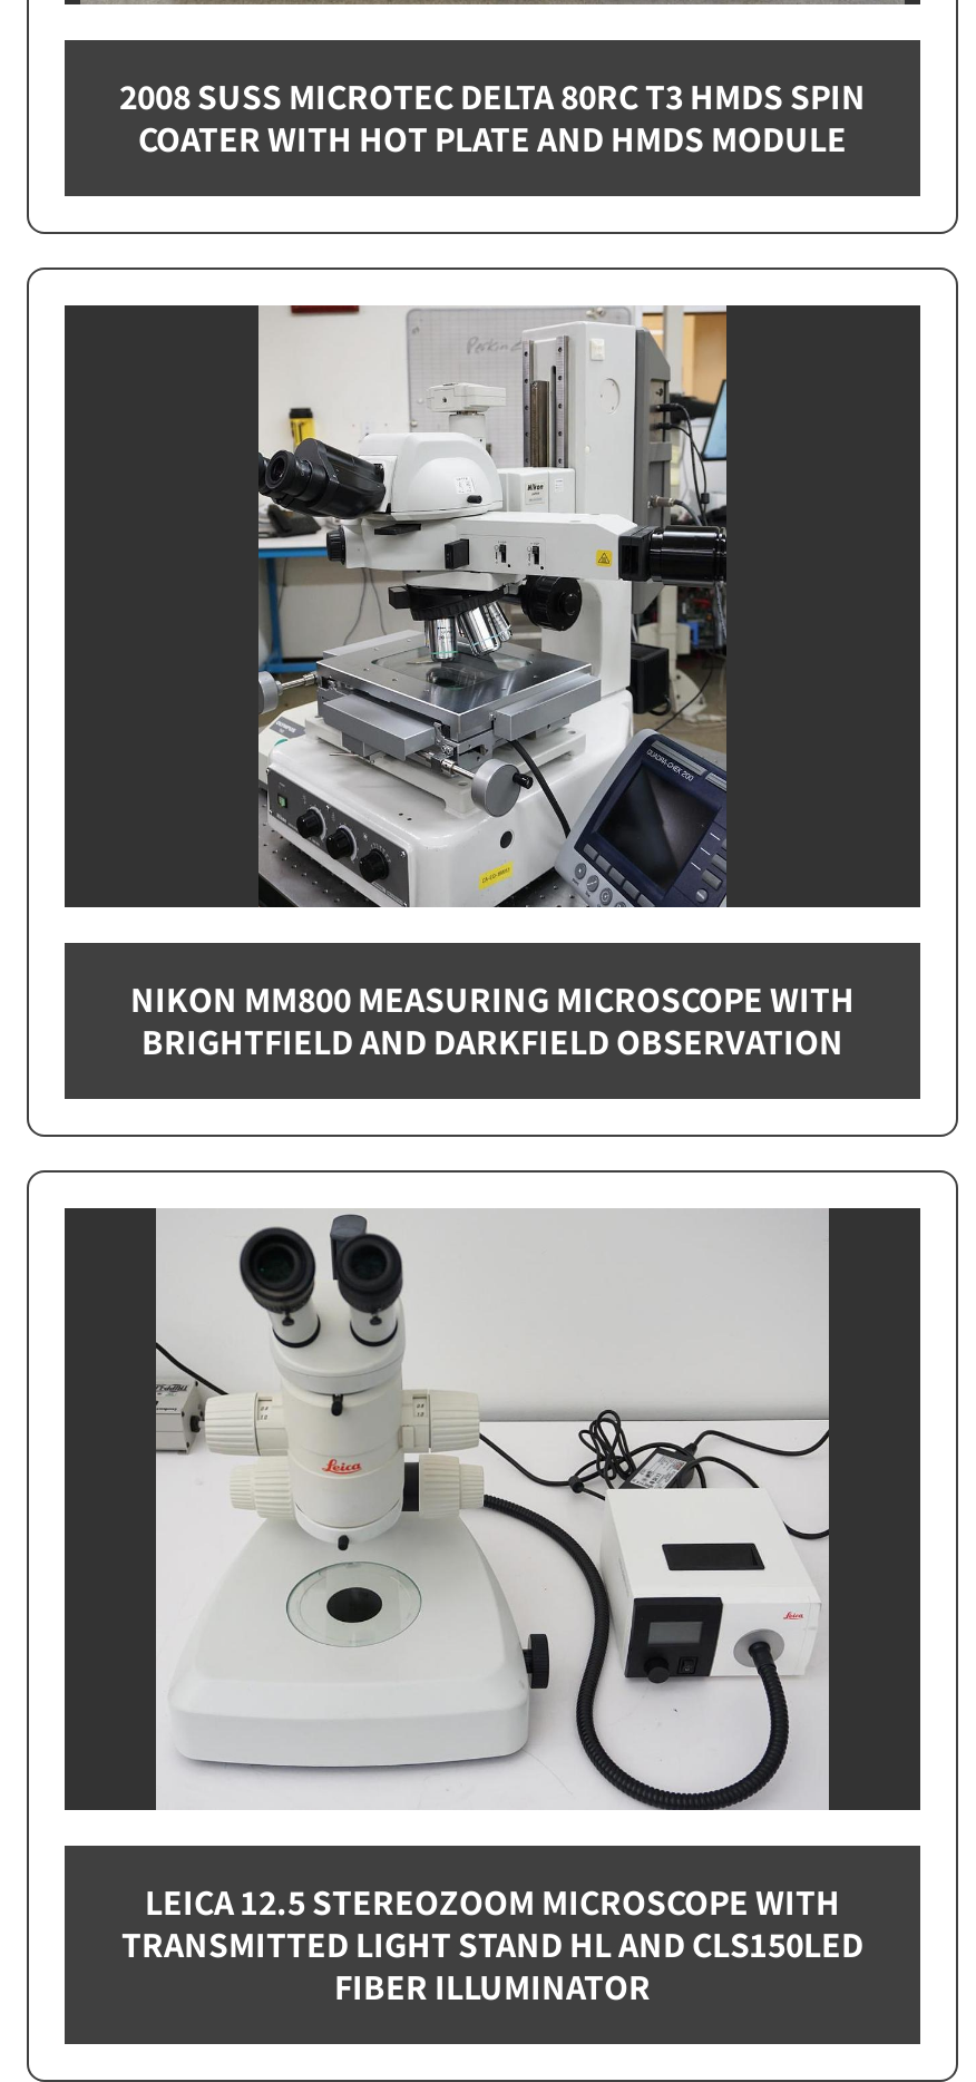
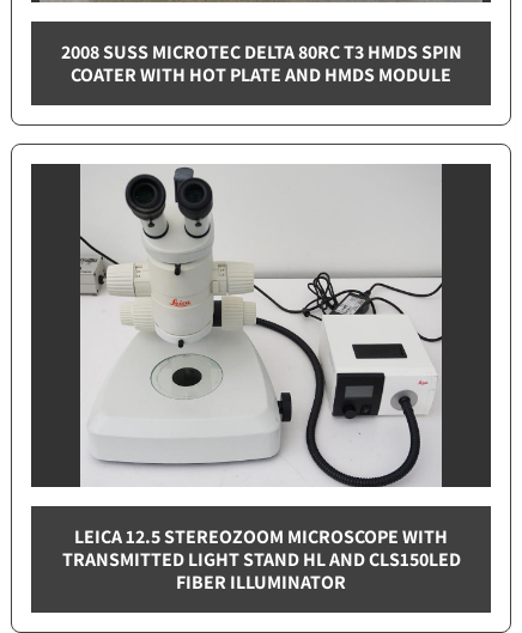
[130,303,855,1065] [image] | NIKON MM800 MEASURING MICROSCOPE WITH | BRIGHTFIELD AND DARKFIELD OBSERVATION -> none

